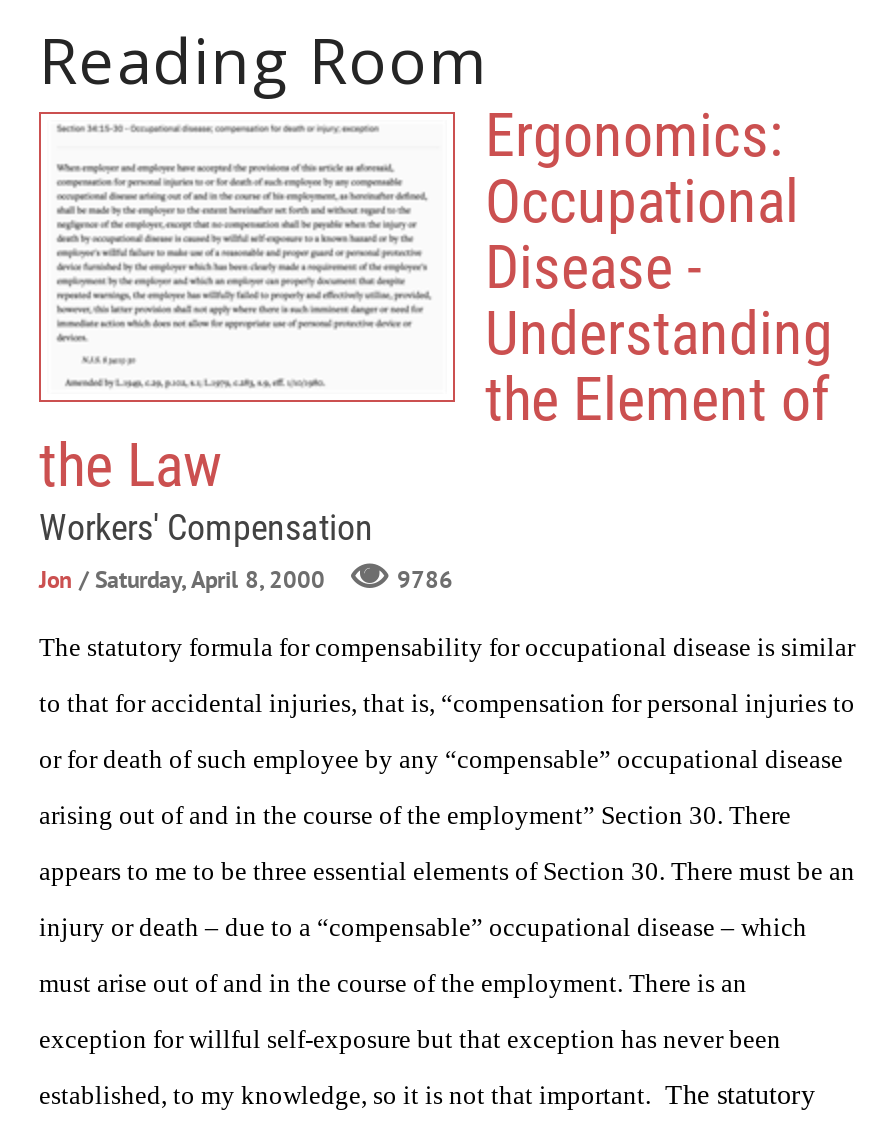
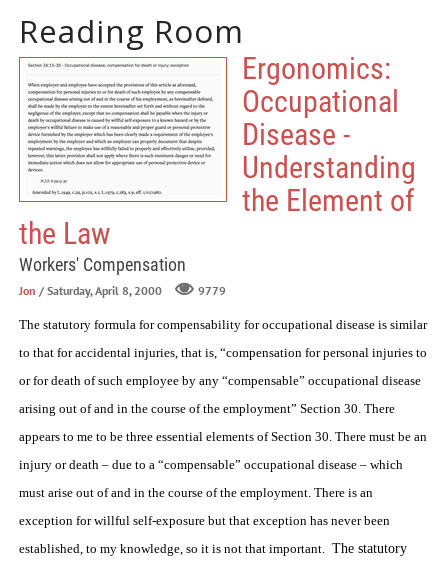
[397,564,453,594] 9786 -> [198,283,226,298] 9779

